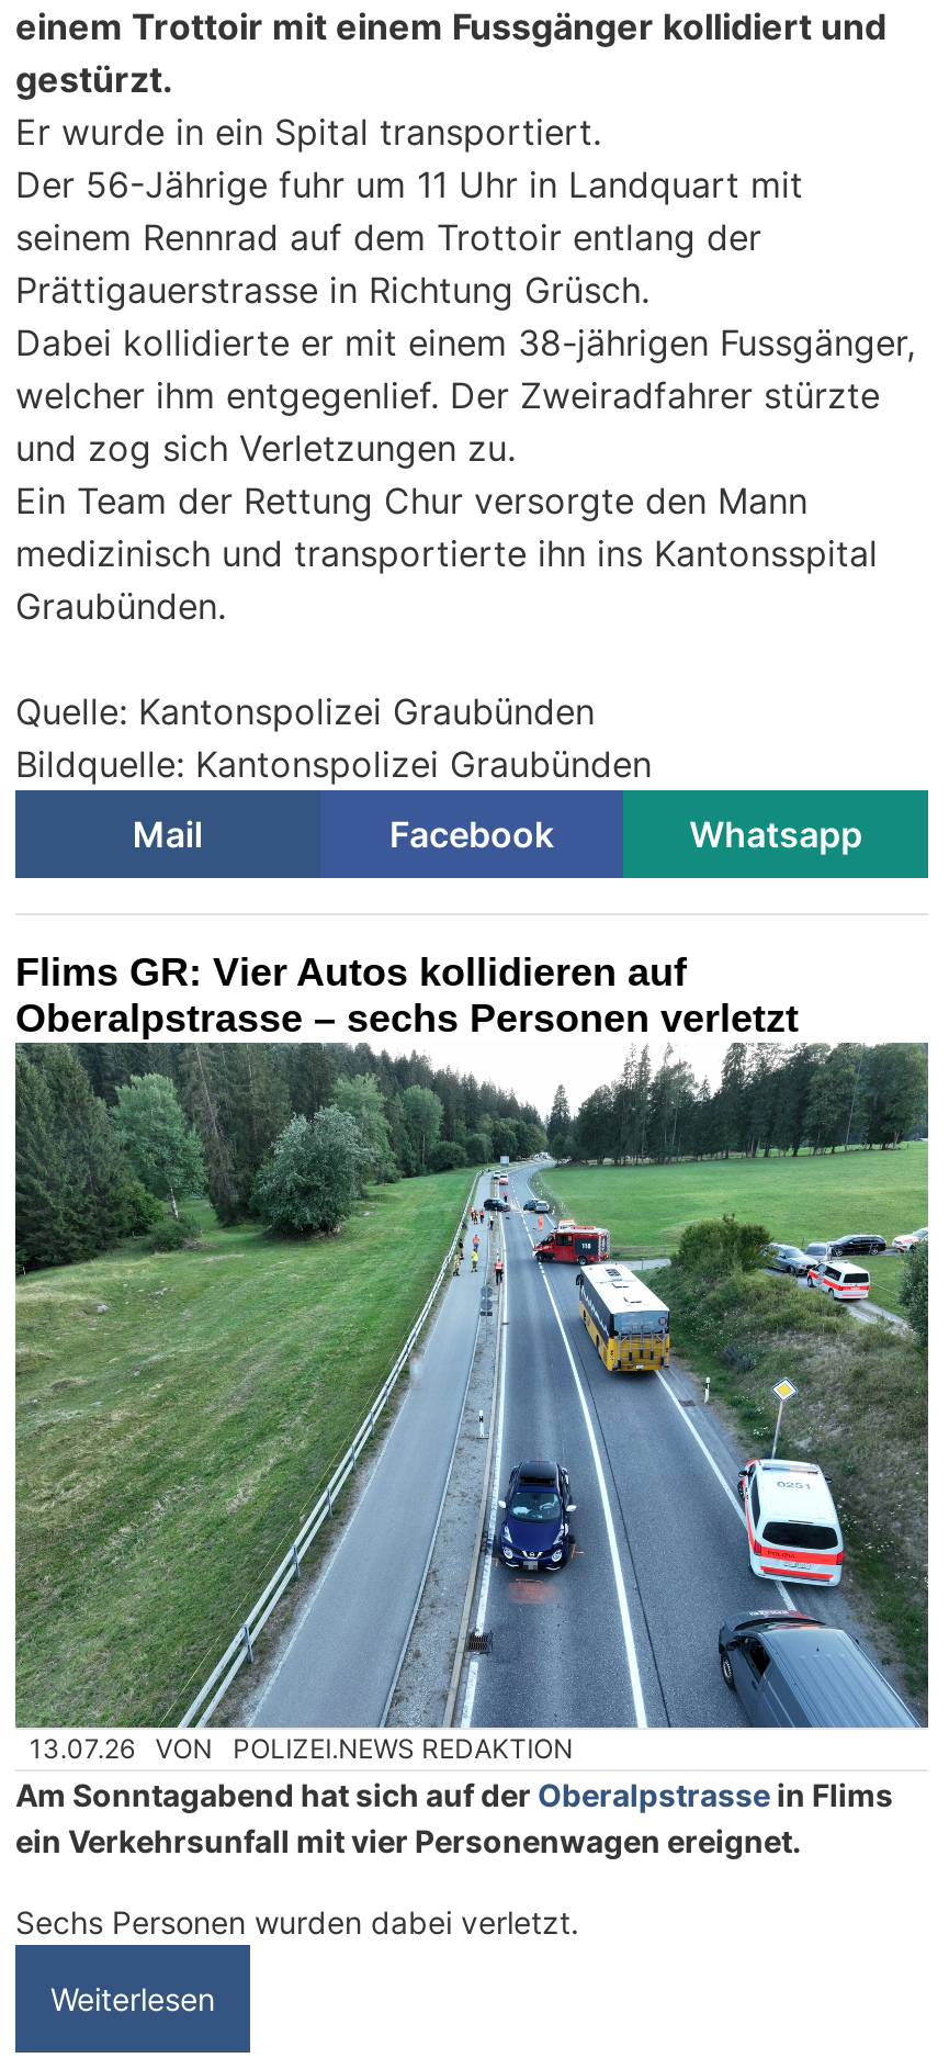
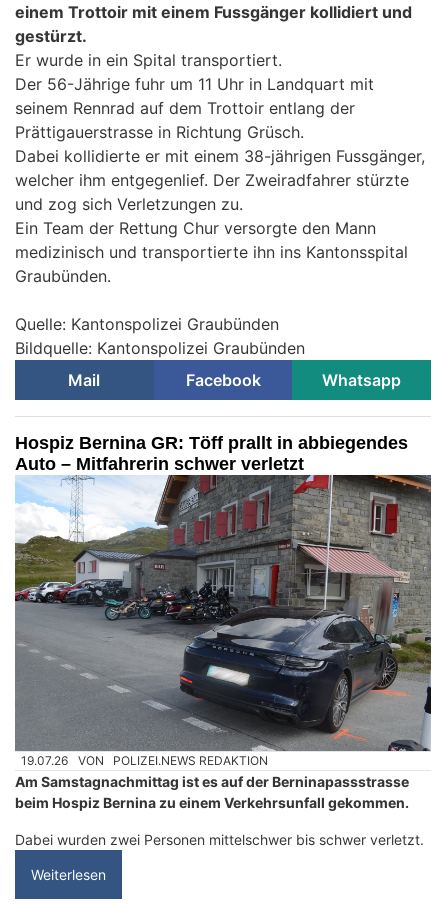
[15,951,799,1041] Flims GR: Vier Autos kollidieren auf | Oberalpstrasse – sechs Personen verletzt -> [15,433,408,474] Hospiz Bernina GR: Töff prallt in abbiegendes | Auto – Mitfahrerin schwer verletzt
[13,1043,928,1766] [image] | 13.07.26 VON POLIZEI.NEWS REDAKTION -> [14,474,431,768] [image] | 19.07.26 VON POLIZEI.NEWS REDAKTION
[15,1777,893,1860] Am Sonntagabend hat sich auf der Oberalpstrasse in Flims | ein Verkehrsunfall mit vier Personenwagen ereignet. -> [15,773,409,811] Am Samstagnachmittag ist es auf der Berninapassstrasse | beim Hospiz Bernina zu einem Verkehrsunfall gekommen.
[15,1904,579,1942] Sechs Personen wurden dabei verletzt. -> [15,831,424,848] Dabei wurden zwei Personen mittelschwer bis schwer verletzt.

